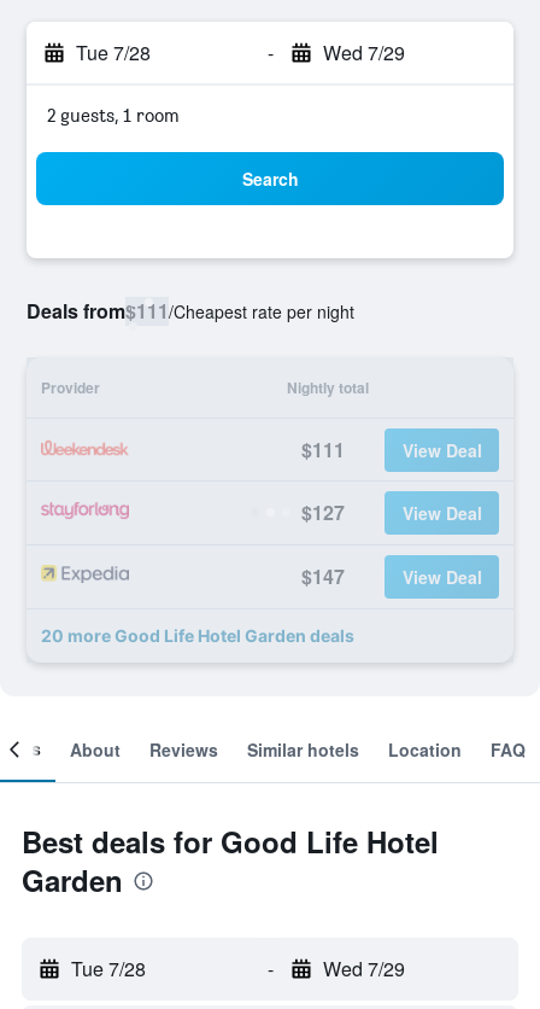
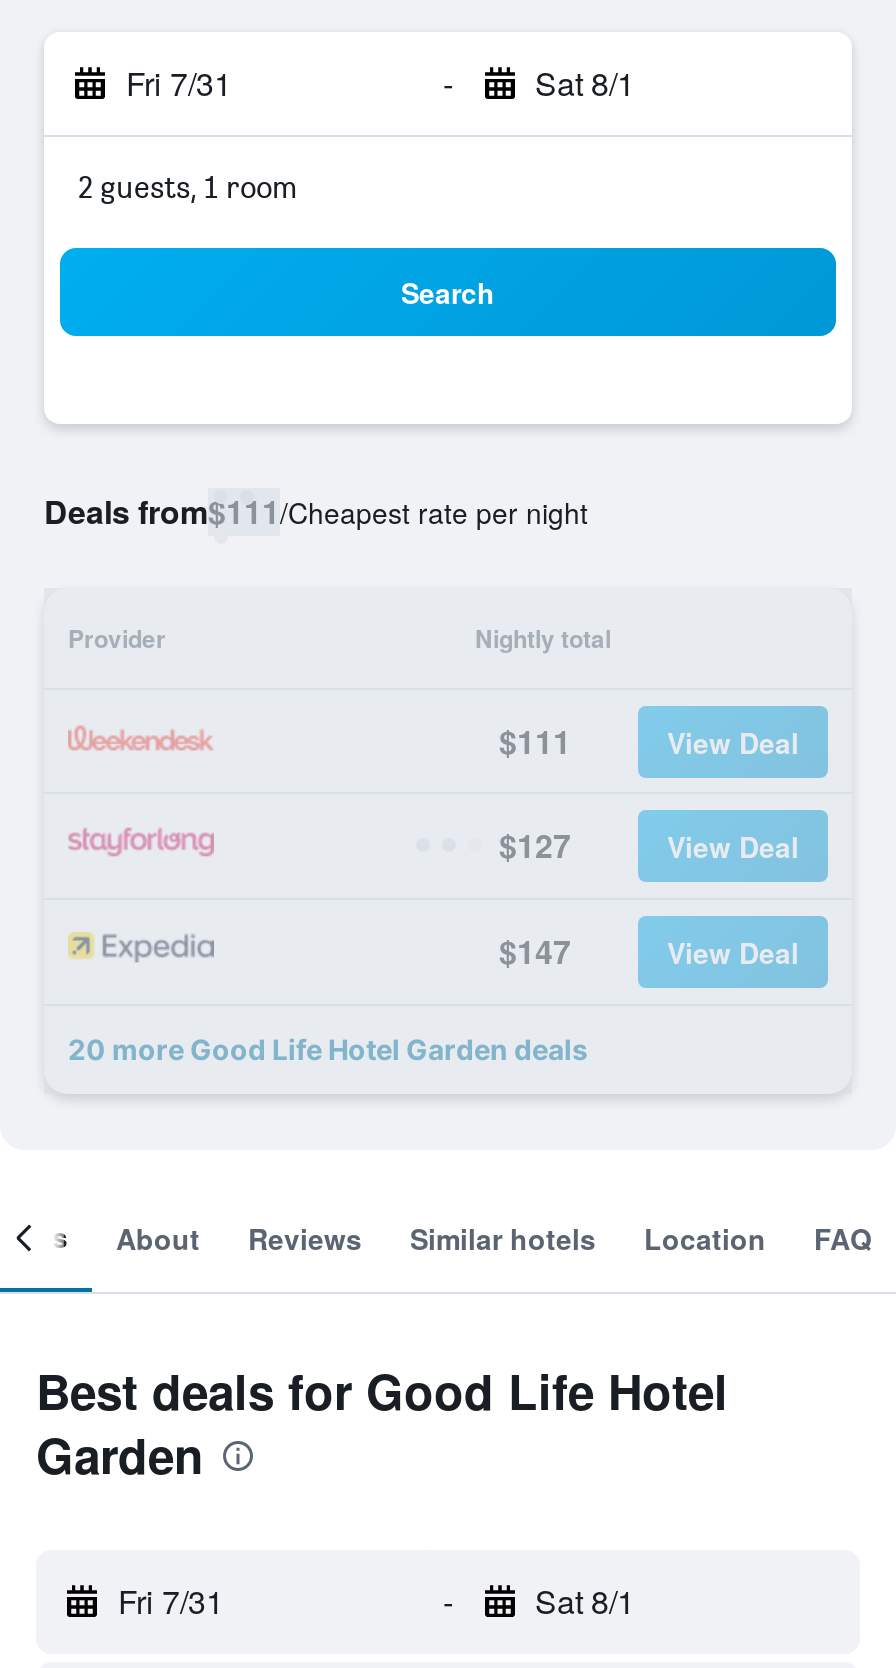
[76,39,151,66] Tue 7/28 -> [126,60,232,106] Fri 7/31
[322,39,404,66] Wed 7/29 -> [535,60,635,106] Sat 8/1
[71,955,146,982] Tue 7/28 -> [118,1578,224,1624] Fri 7/31
[322,955,404,982] Wed 7/29 -> [535,1578,635,1624] Sat 8/1

